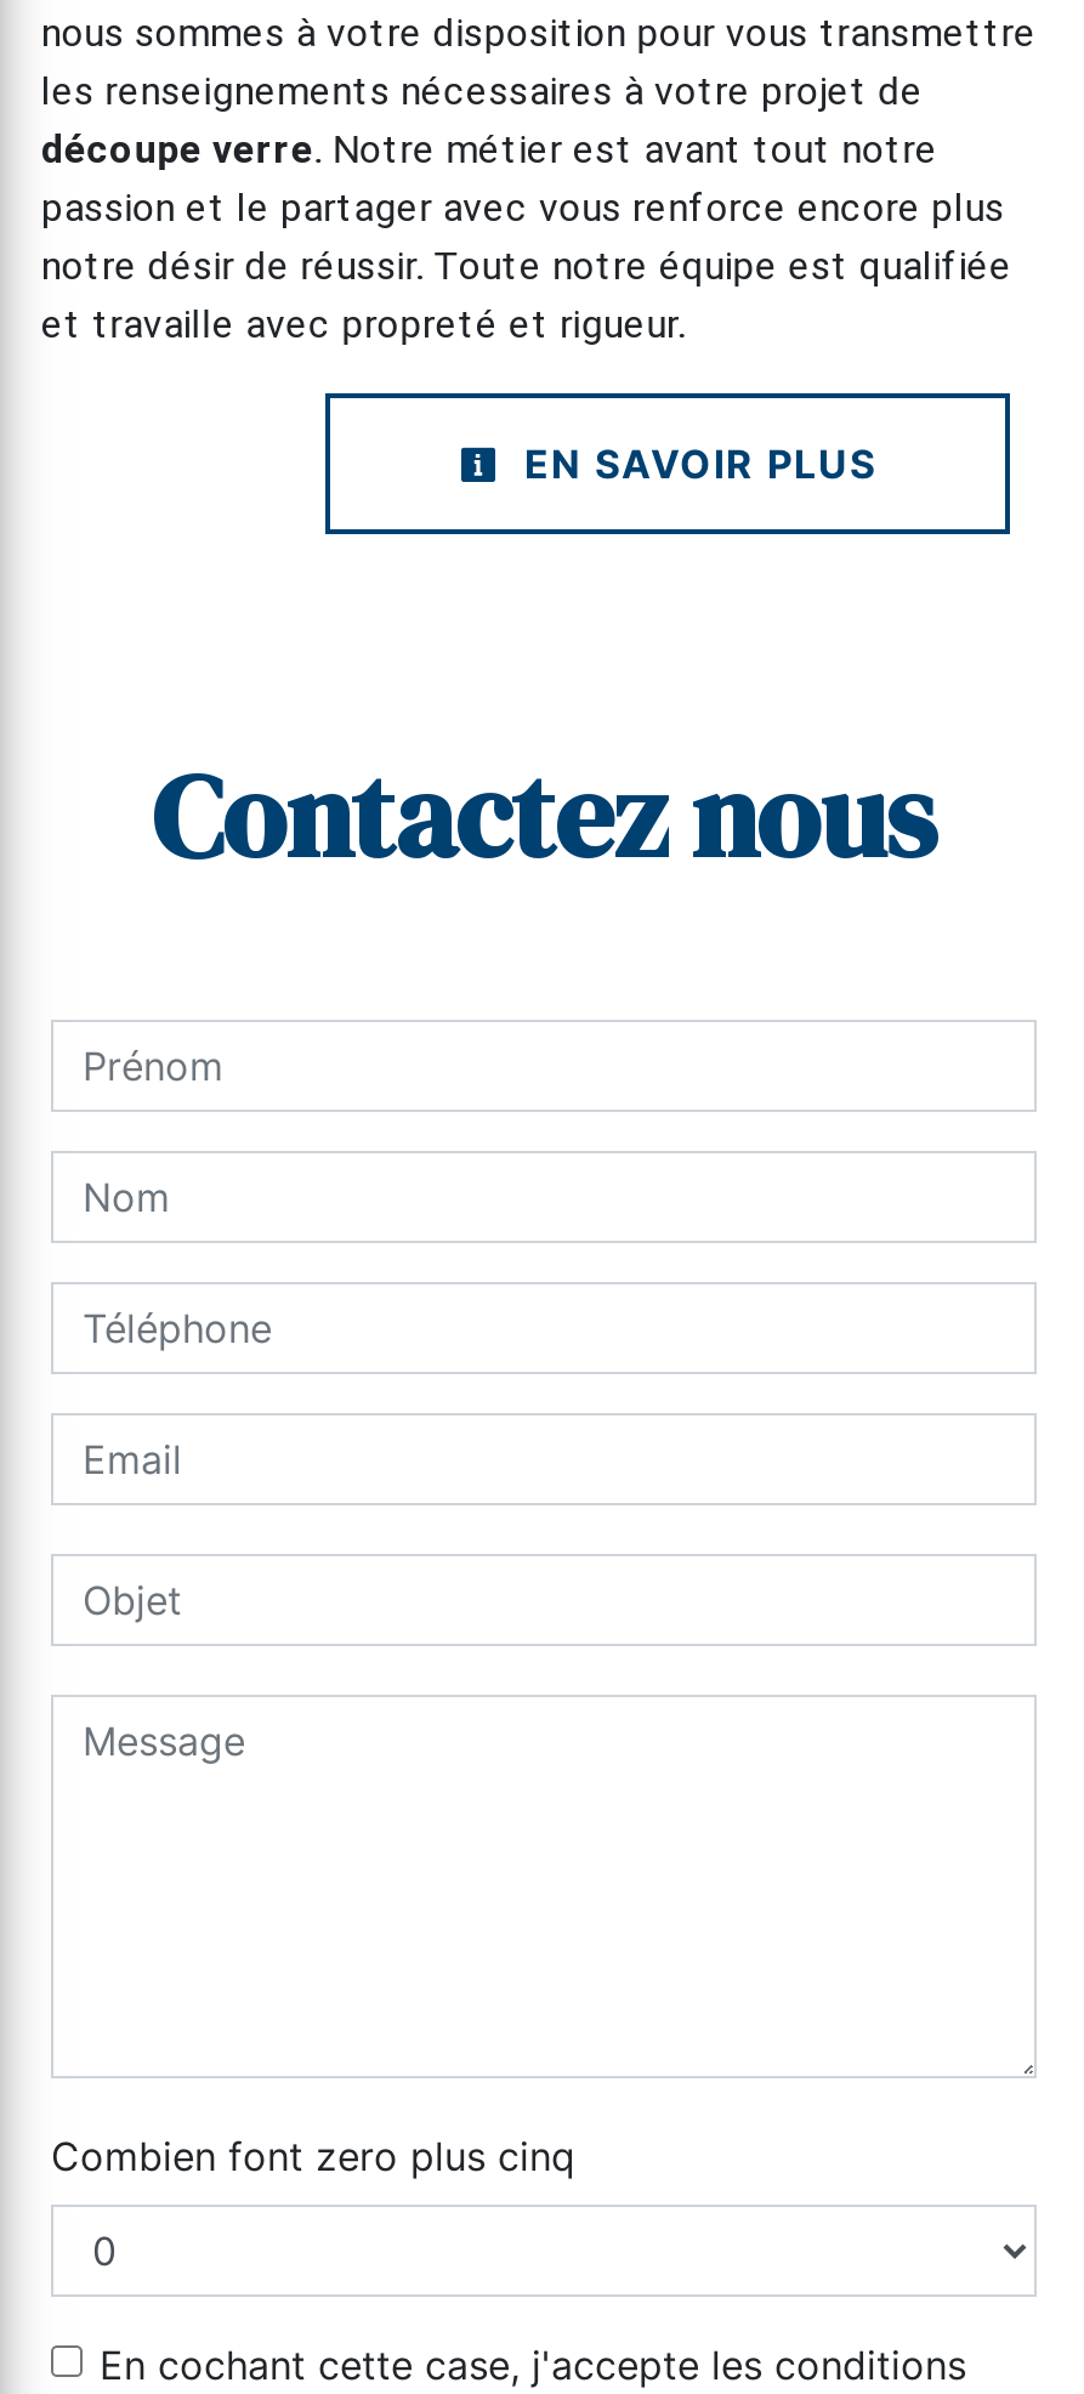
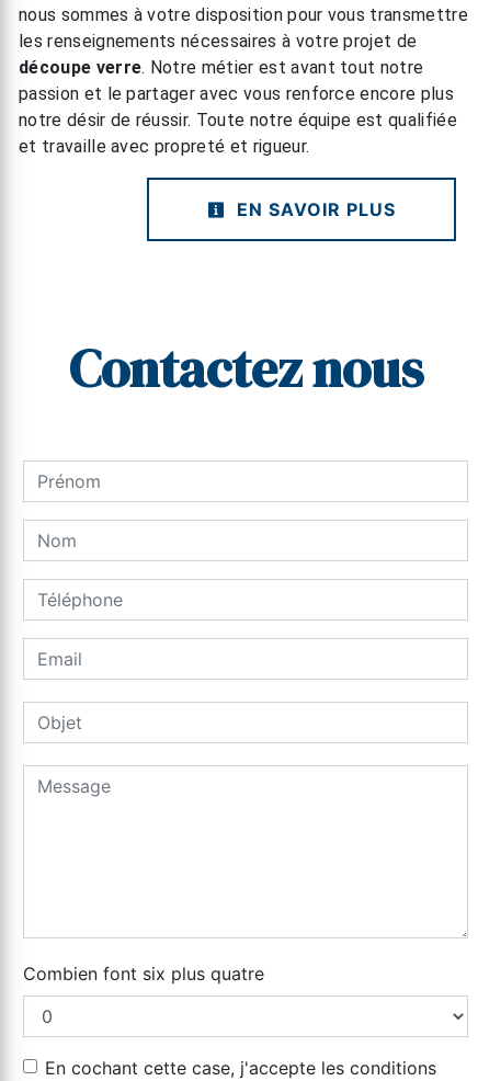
[51,2131,575,2179] Combien font zero plus cinq -> [23,962,264,984] Combien font six plus quatre

